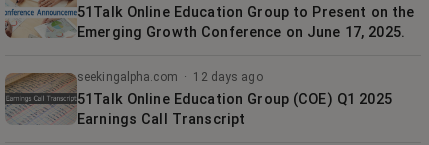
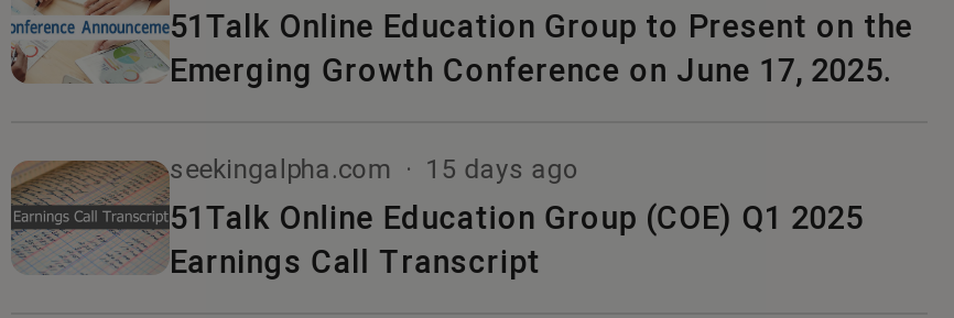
[77,70,263,84] seekingalpha.com · 12 days ago -> [170,154,579,185] seekingalpha.com · 15 days ago

